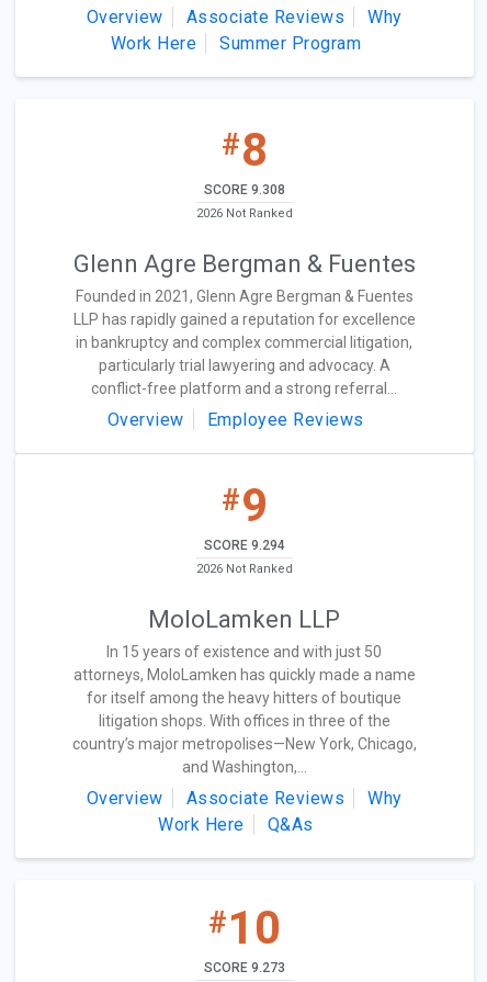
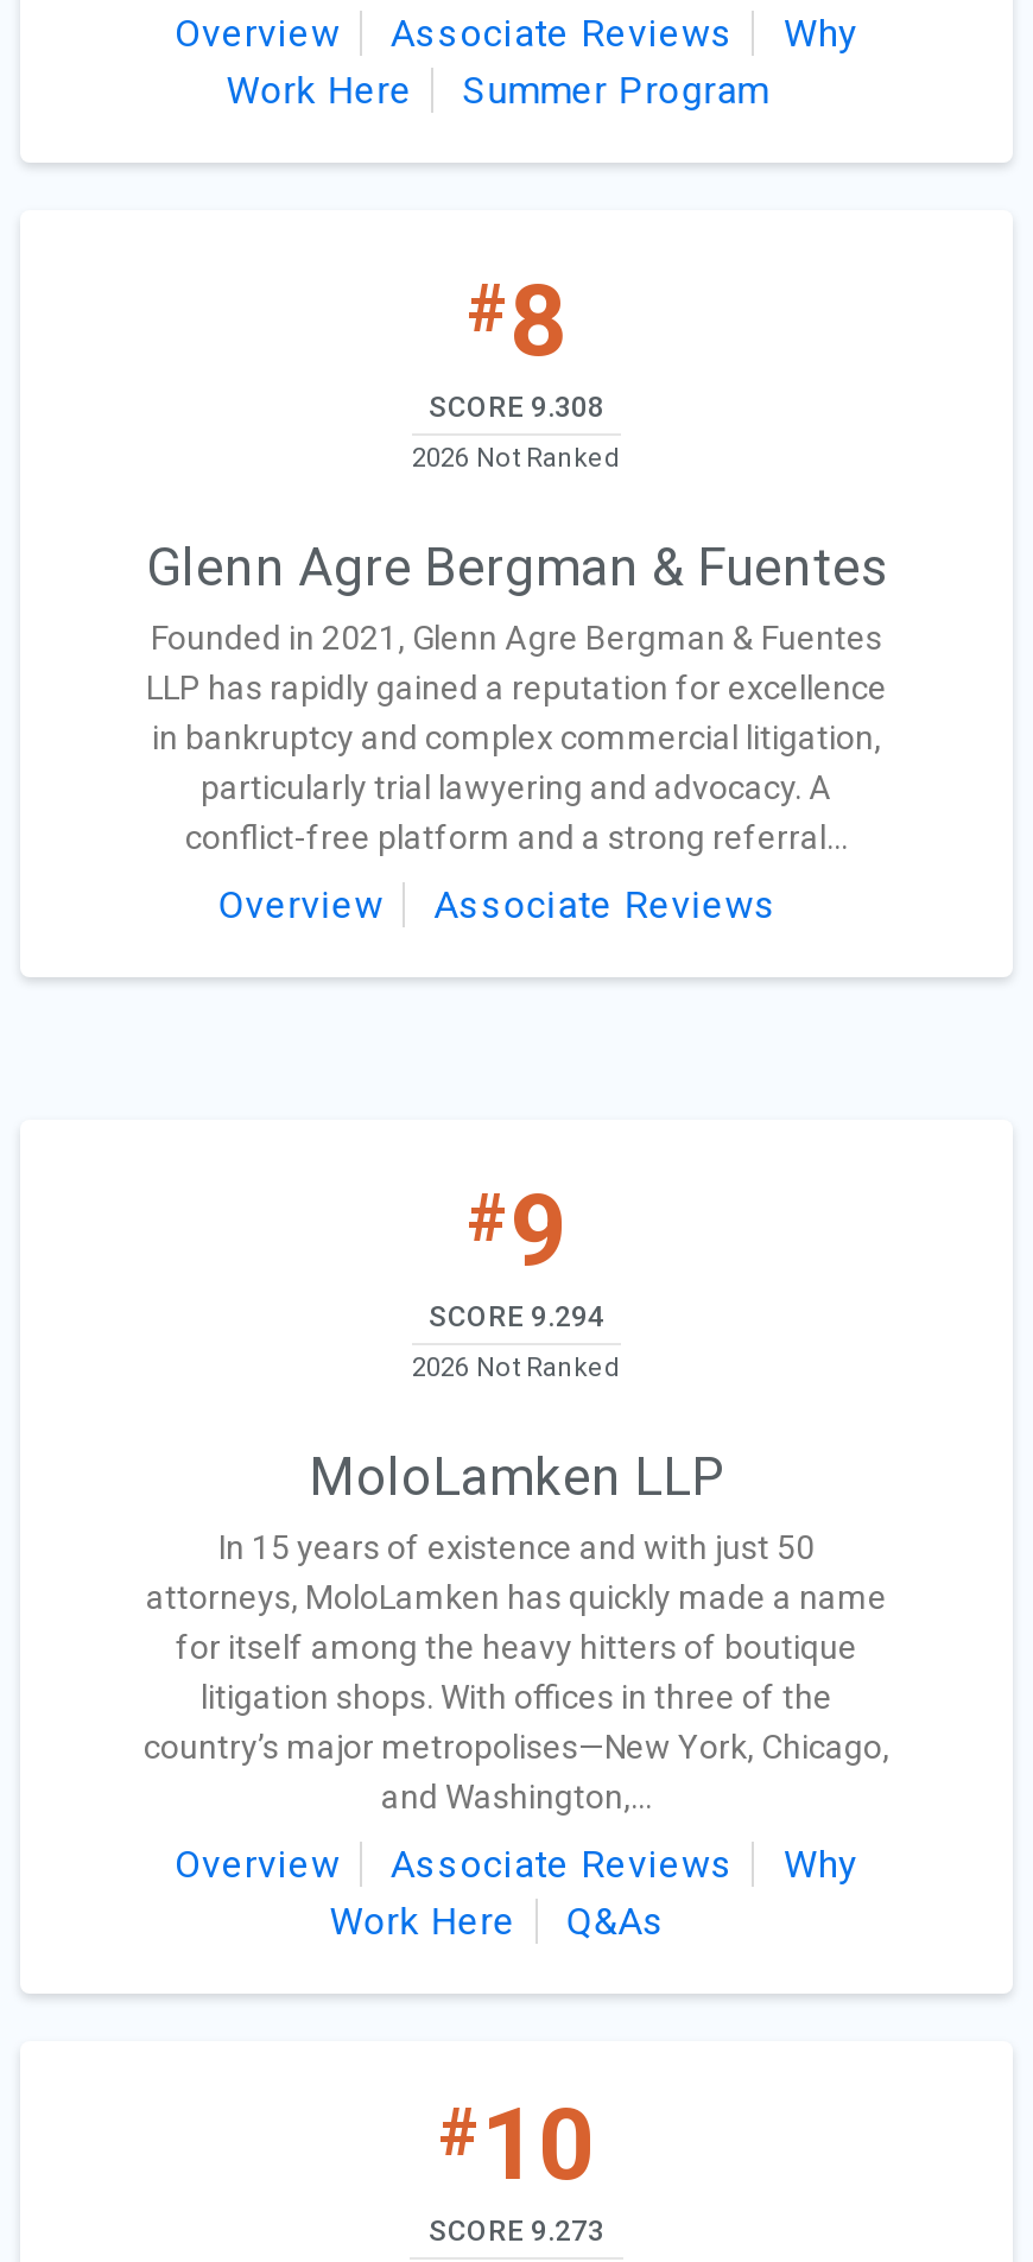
[207,409,364,430] Employee Reviews -> [434,882,777,927] Associate Reviews

